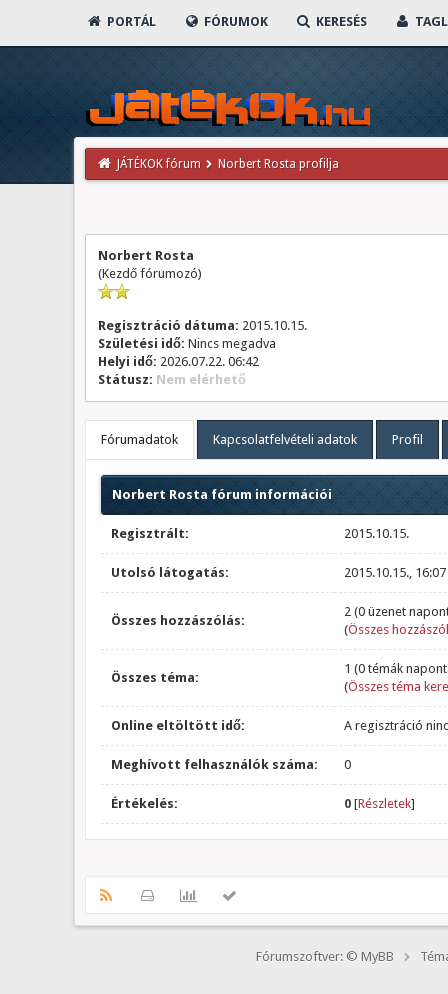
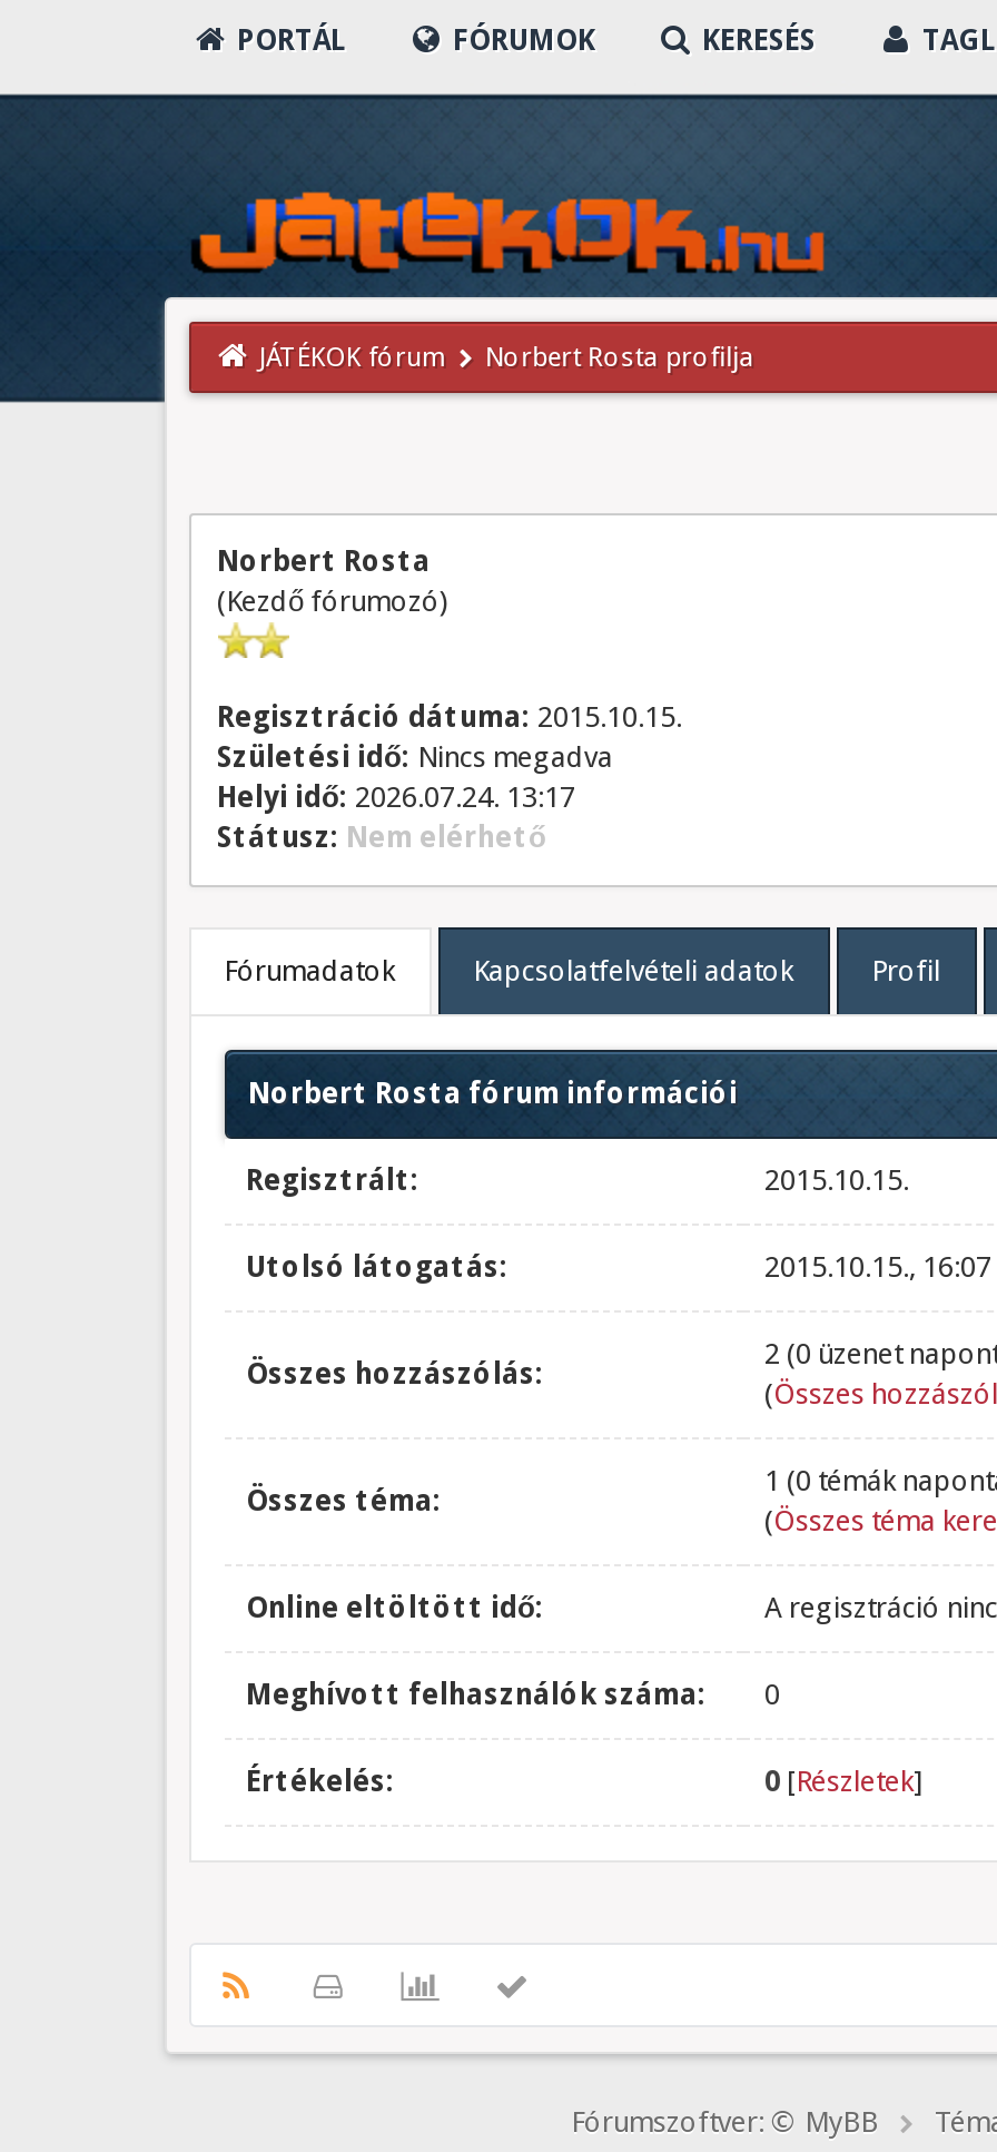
[97,354,258,369] Helyi idő: 2026.07.22. 06:42 -> [217,780,575,814] Helyi idő: 2026.07.24. 13:17

